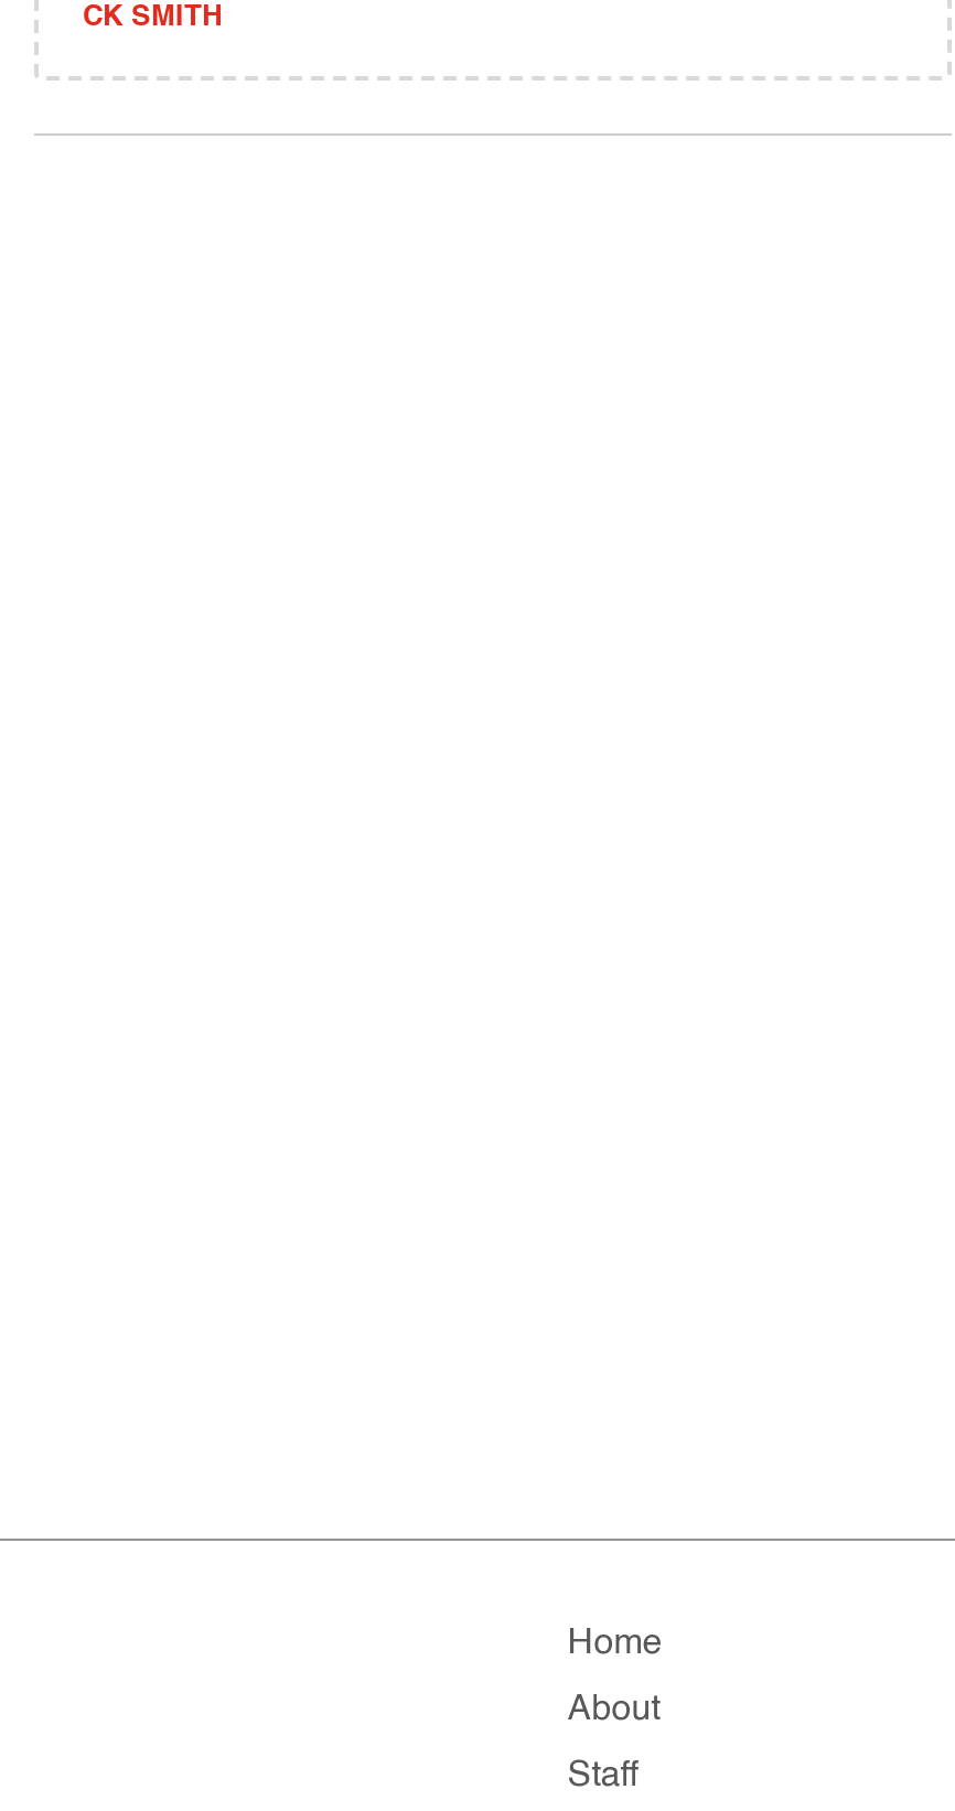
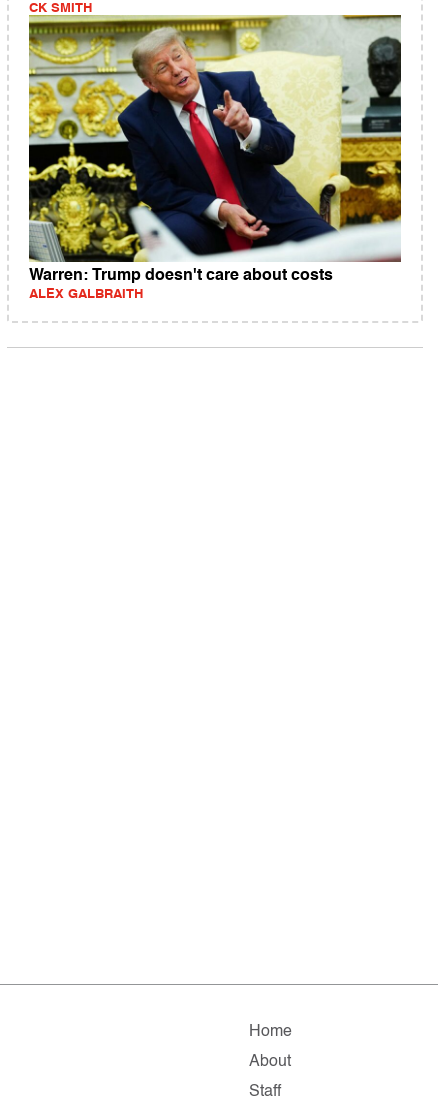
none -> [28,14,402,301] [image] | Warren: Trump doesn't care about costs | ALEX GALBRAITH

